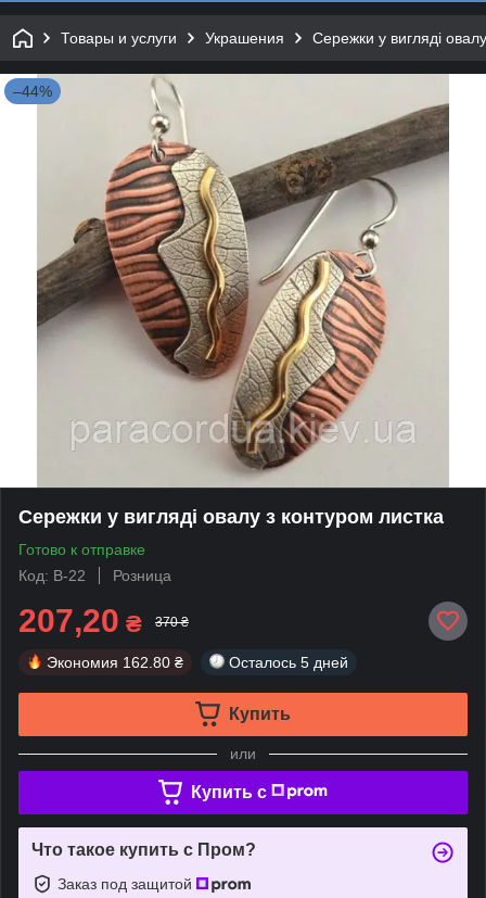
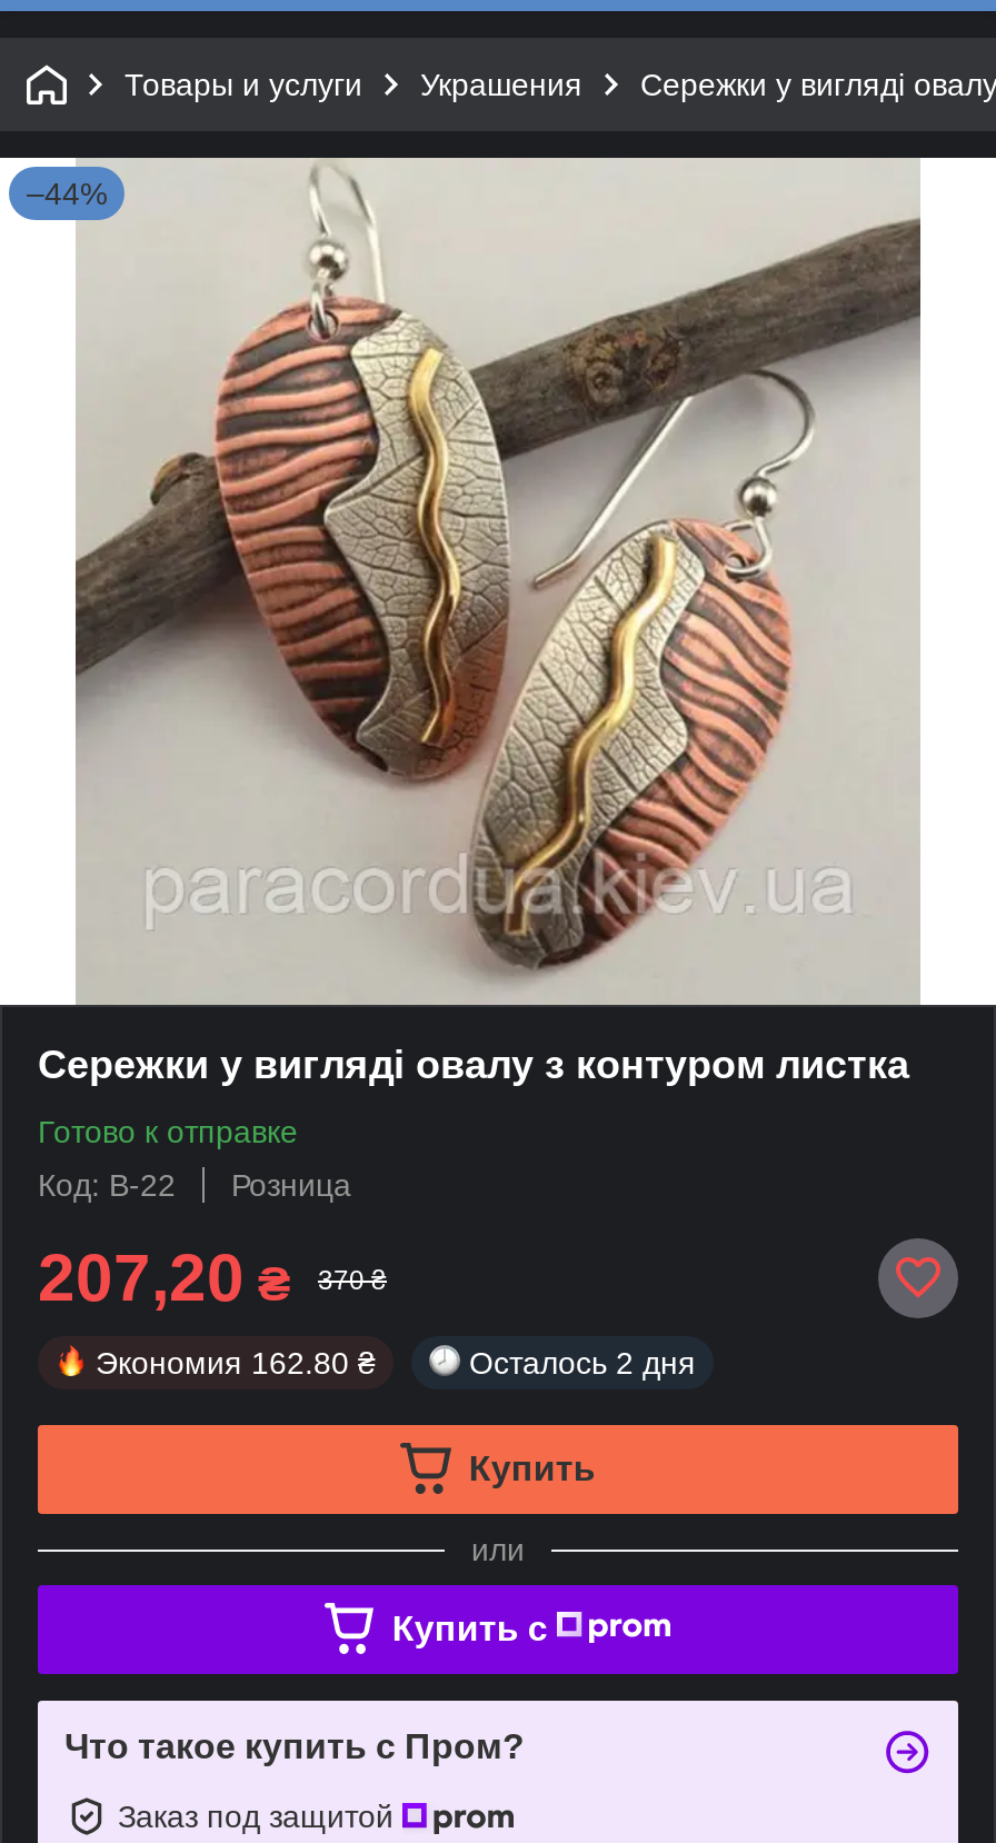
[229,653,348,671] Осталось 5 дней -> [469,1345,696,1380] Осталось 2 дня

